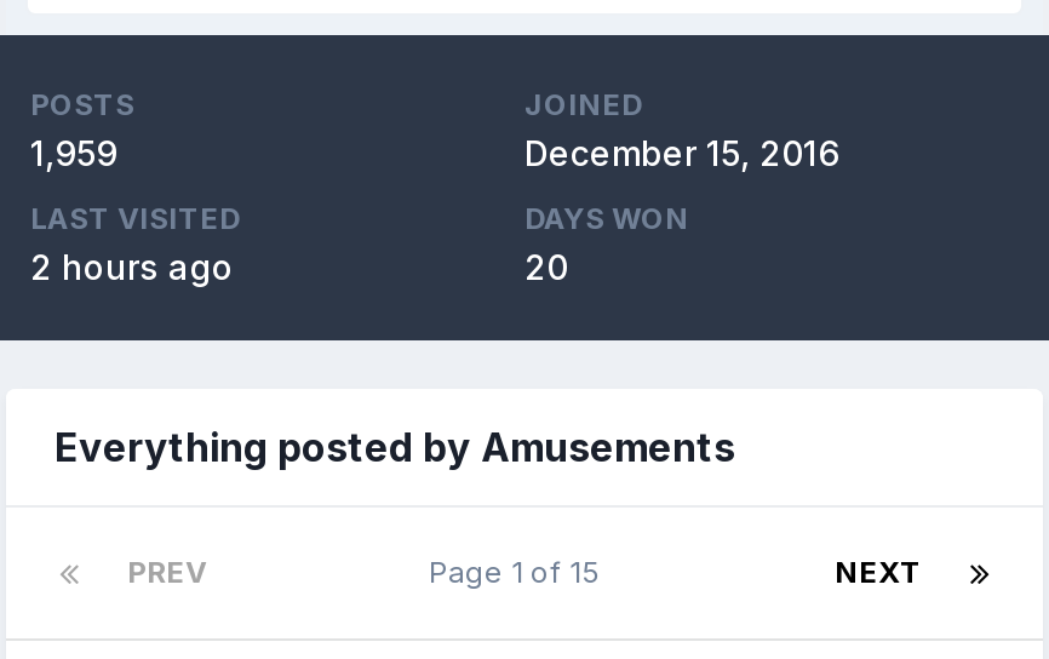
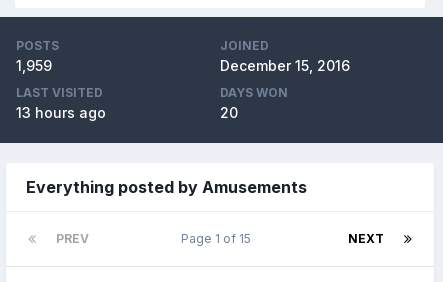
[30,246,234,287] 2 hours ago -> [16,104,106,121] 13 hours ago

